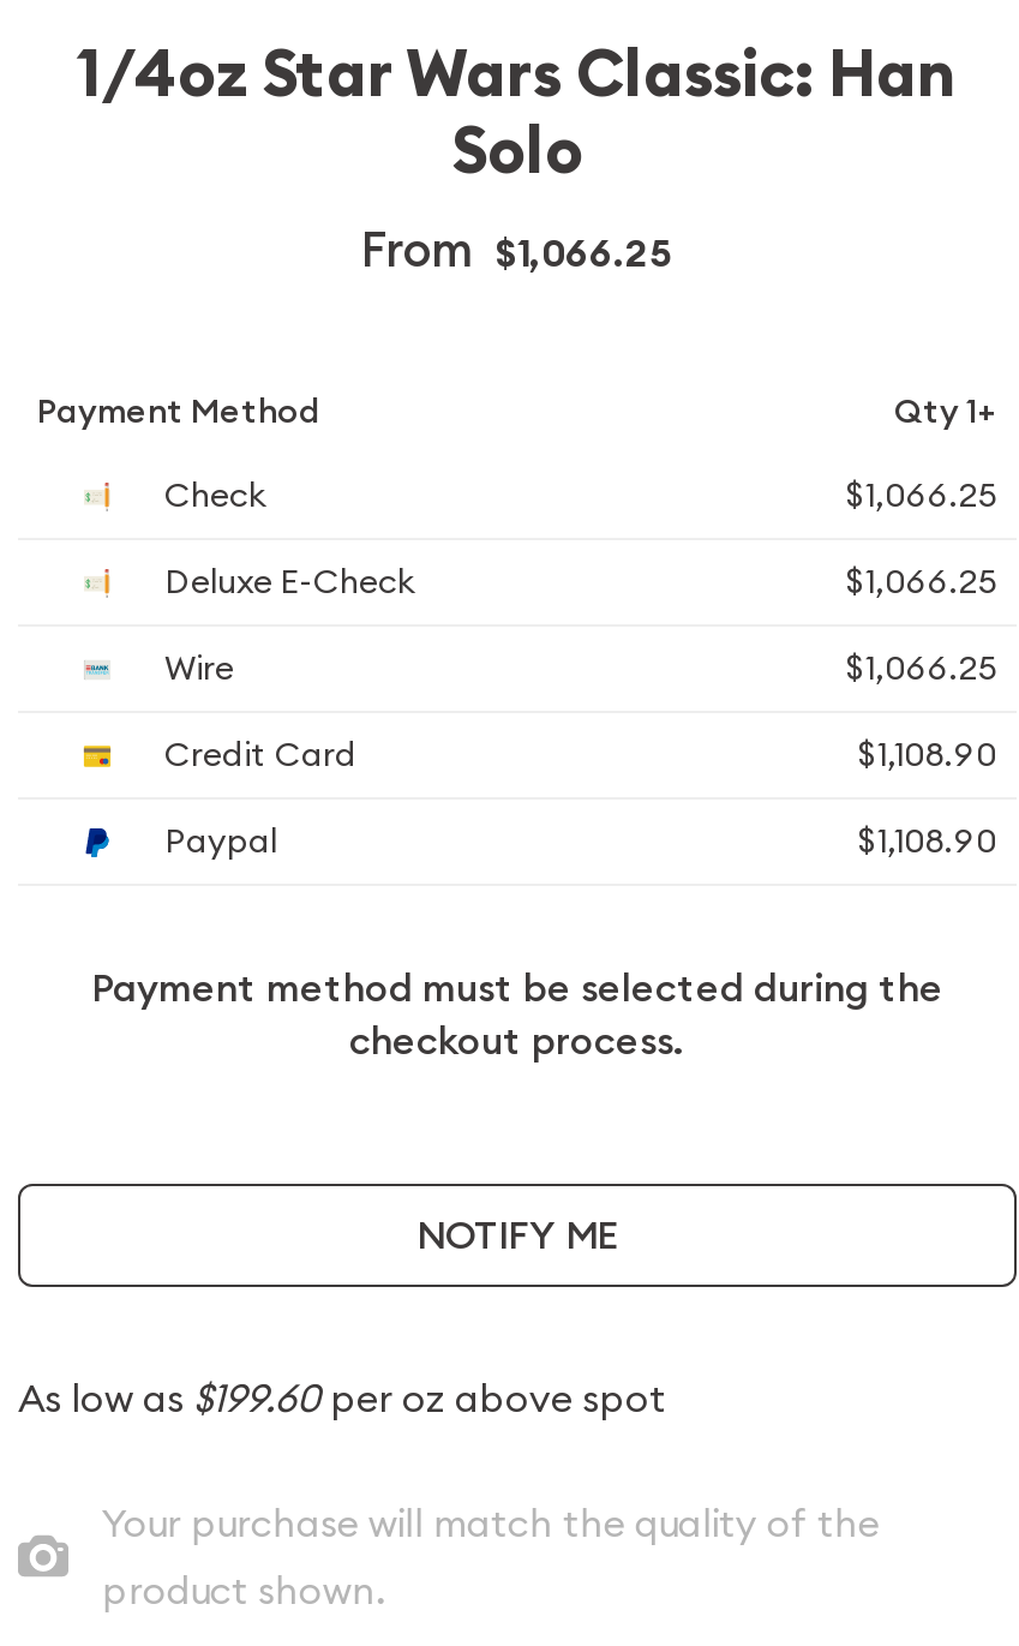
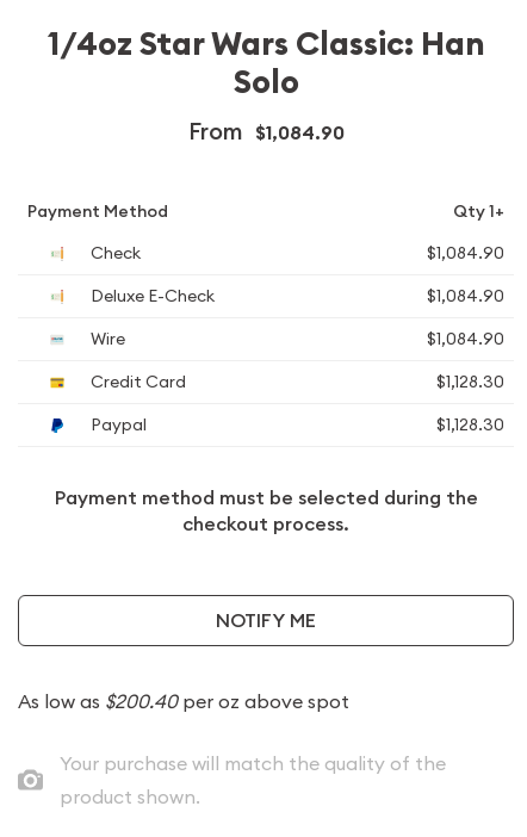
[361,219,673,281] From $1,066.25 -> [188,116,344,147] From $1,084.90
[846,473,997,516] $1,066.25 -> [427,242,504,263] $1,084.90
[846,559,997,603] $1,066.25 -> [427,285,504,306] $1,084.90
[846,646,997,689] $1,066.25 -> [427,328,504,349] $1,084.90
[858,732,997,776] $1,108.90 -> [436,371,504,392] $1,128.30
[858,819,997,862] $1,108.90 -> [436,414,504,435] $1,128.30
[18,1373,666,1421] As low as $199.60 per oz above spot -> [18,689,349,713] As low as $200.40 per oz above spot

